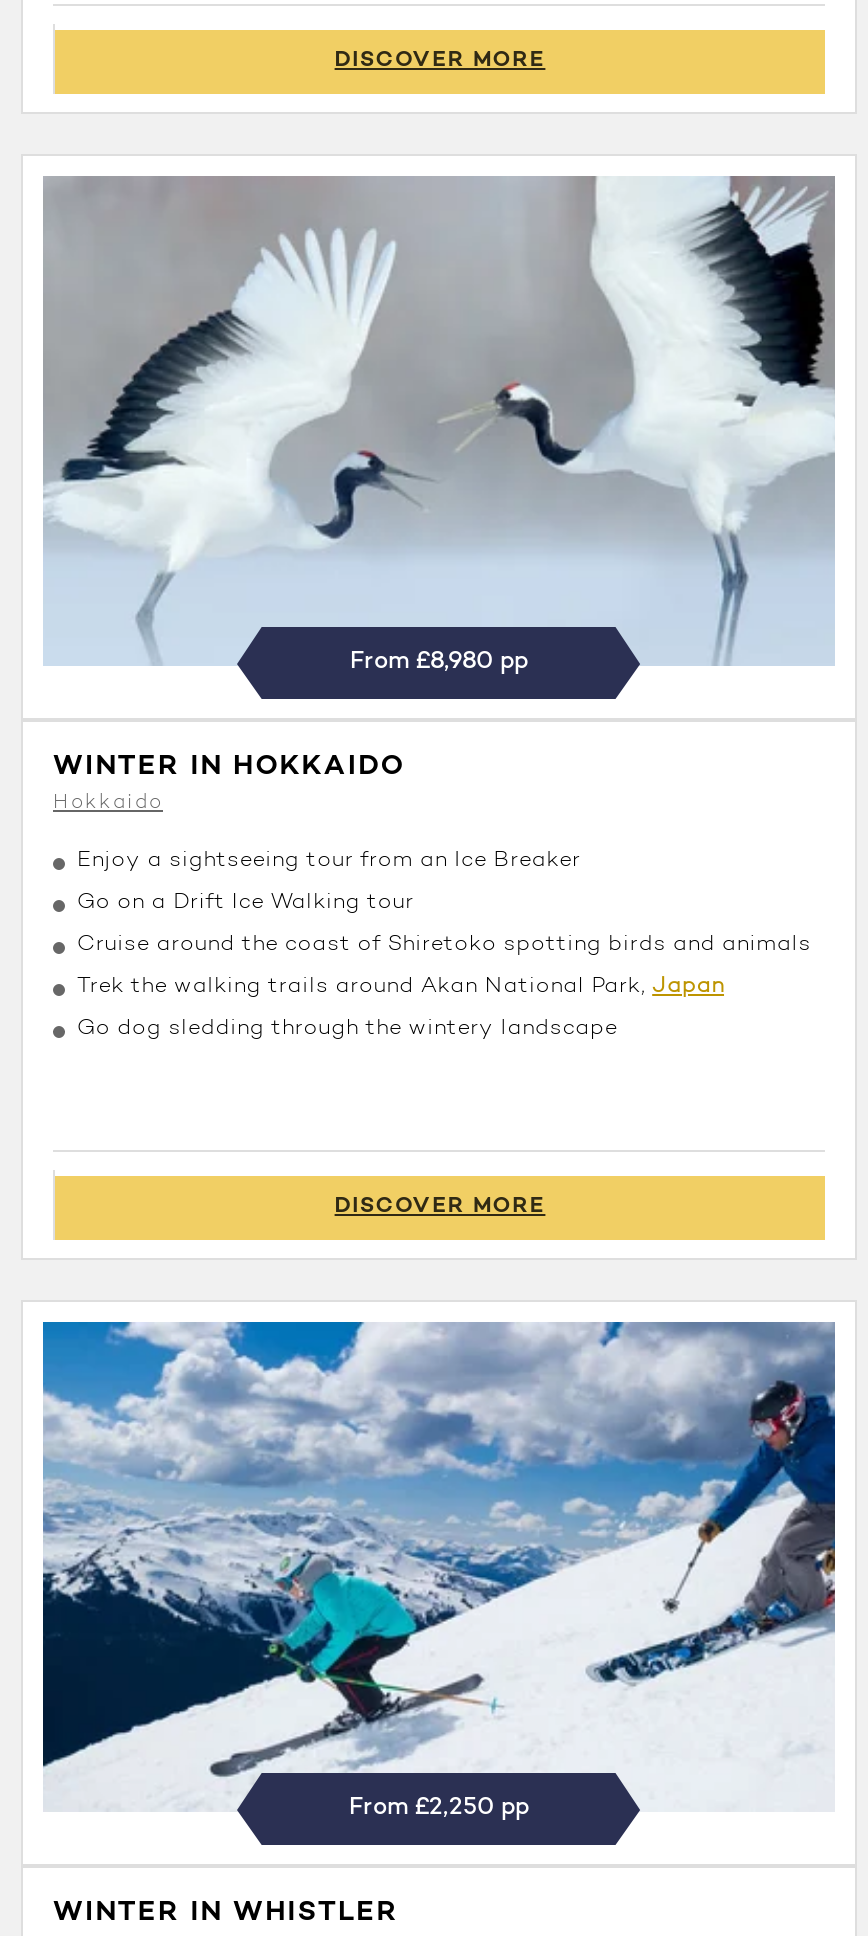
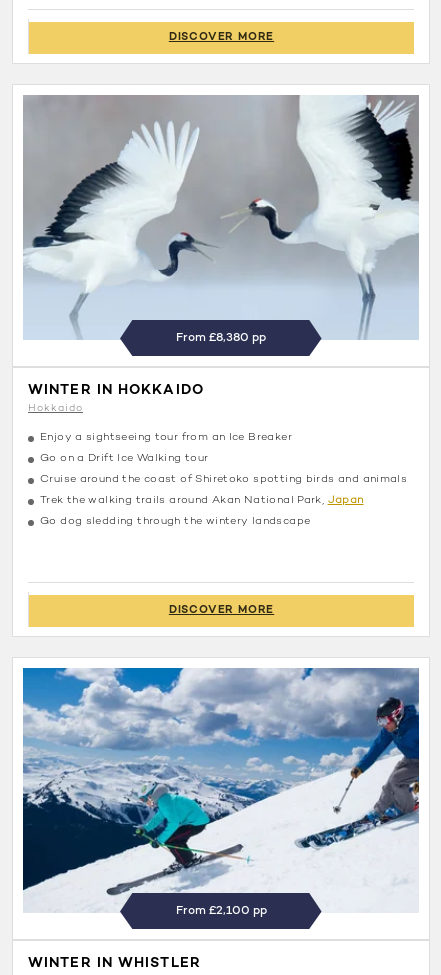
[350,649,528,673] From £8,980 pp -> [176,332,266,344] From £8,380 pp
[349,1795,529,1819] From £2,250 pp -> [175,905,266,917] From £2,100 pp

